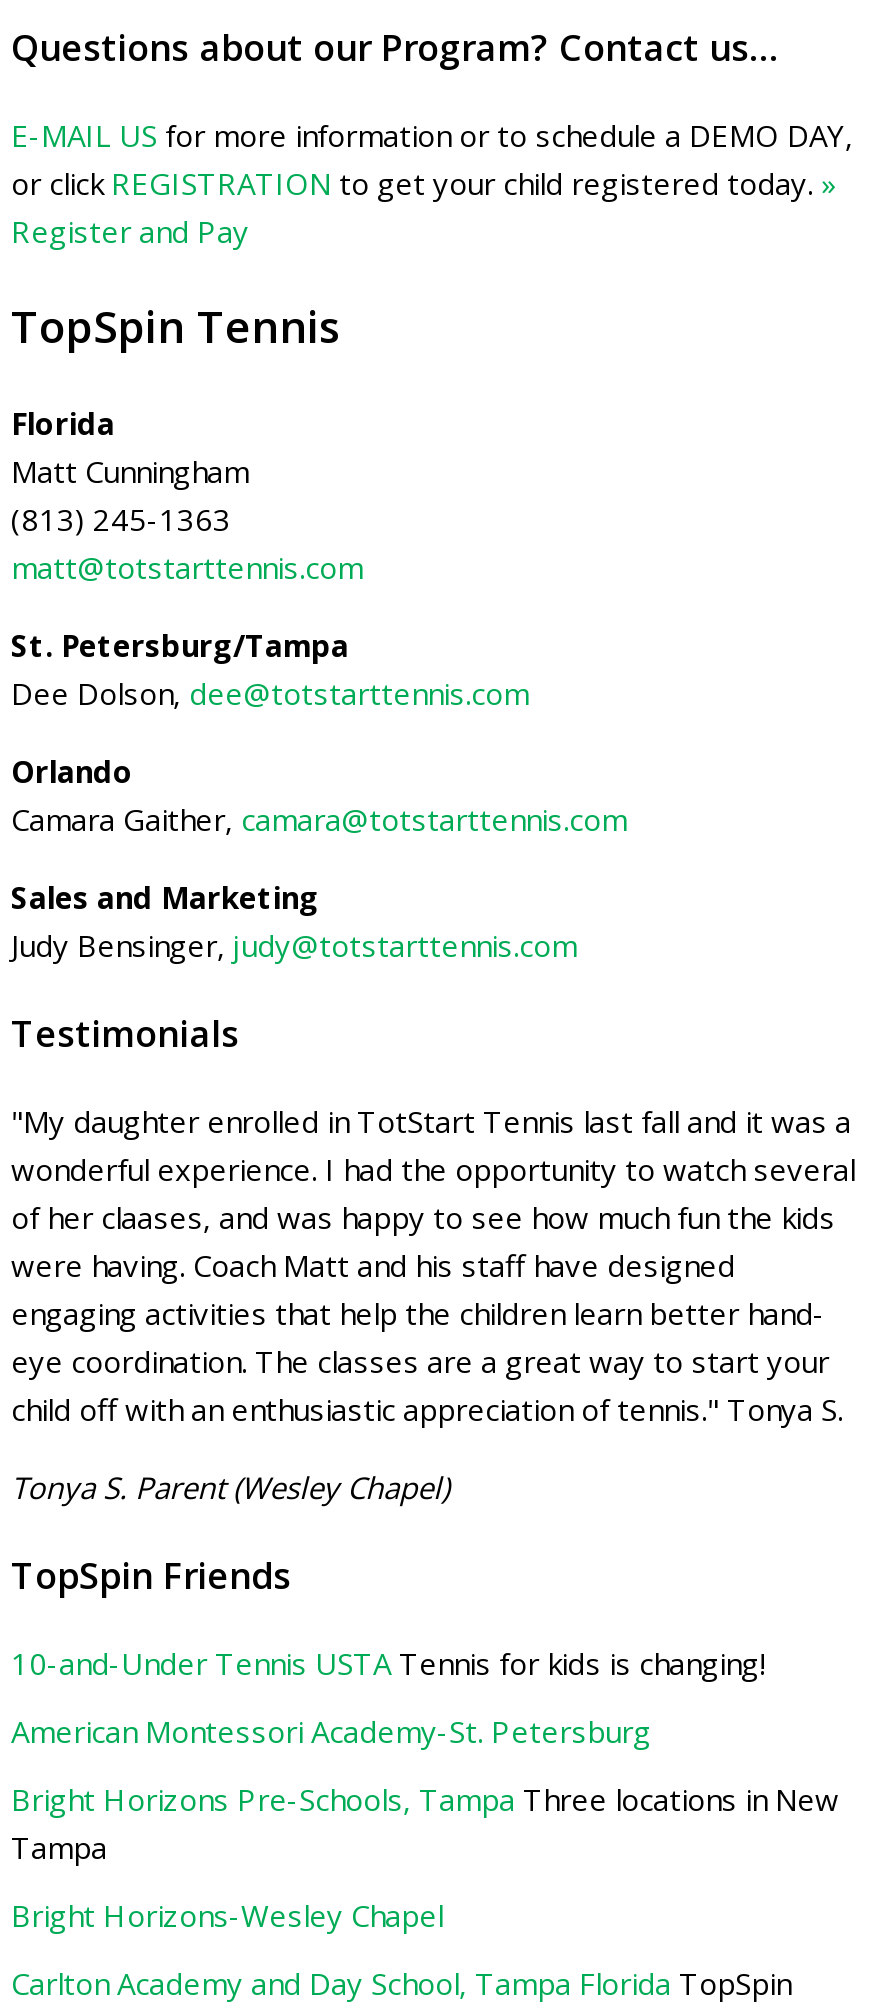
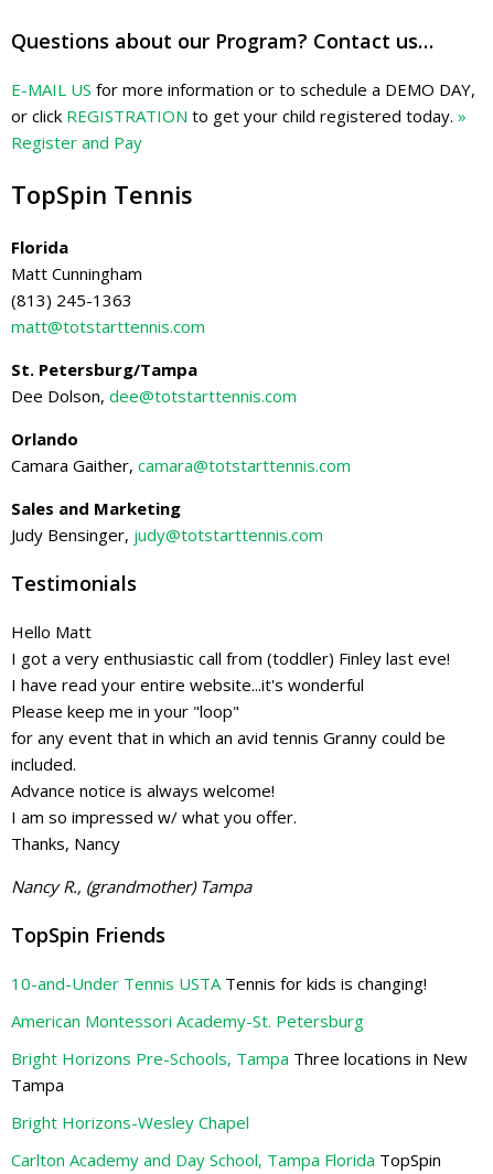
[11,1100,855,1428] "My daughter enrolled in TotStart Tennis last fall and it was a | wonderful experience. I had the opportunity to watch several | of her claases, and was happy to see how much fun the kids | were having. Coach Matt and his staff have designed | engaging activities that help the children learn better hand- | eye coordination. The classes are a great way to start your | child off with an enthusiastic appreciation of tennis." Tonya S. -> [11,621,450,854] Hello Matt | I got a very enthusiastic call from (toddler) Finley last eve! | I have read your entire website...it's wonderful | Please keep me in your "loop" | for any event that in which an avid tennis Granny could be | included. | Advance notice is always welcome! | I am so impressed w/ what you offer. | Thanks, Nancy
[11,1466,449,1506] Tonya S. Parent (Wesley Chapel) -> [11,875,251,897] Nancy R., (grandmother) Tampa

